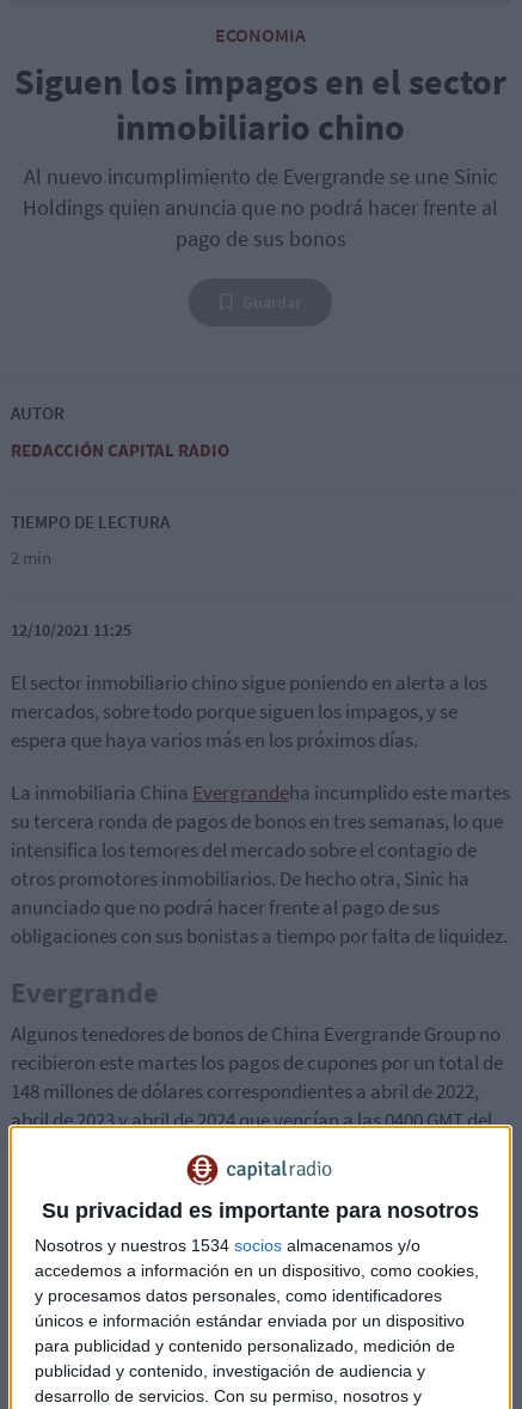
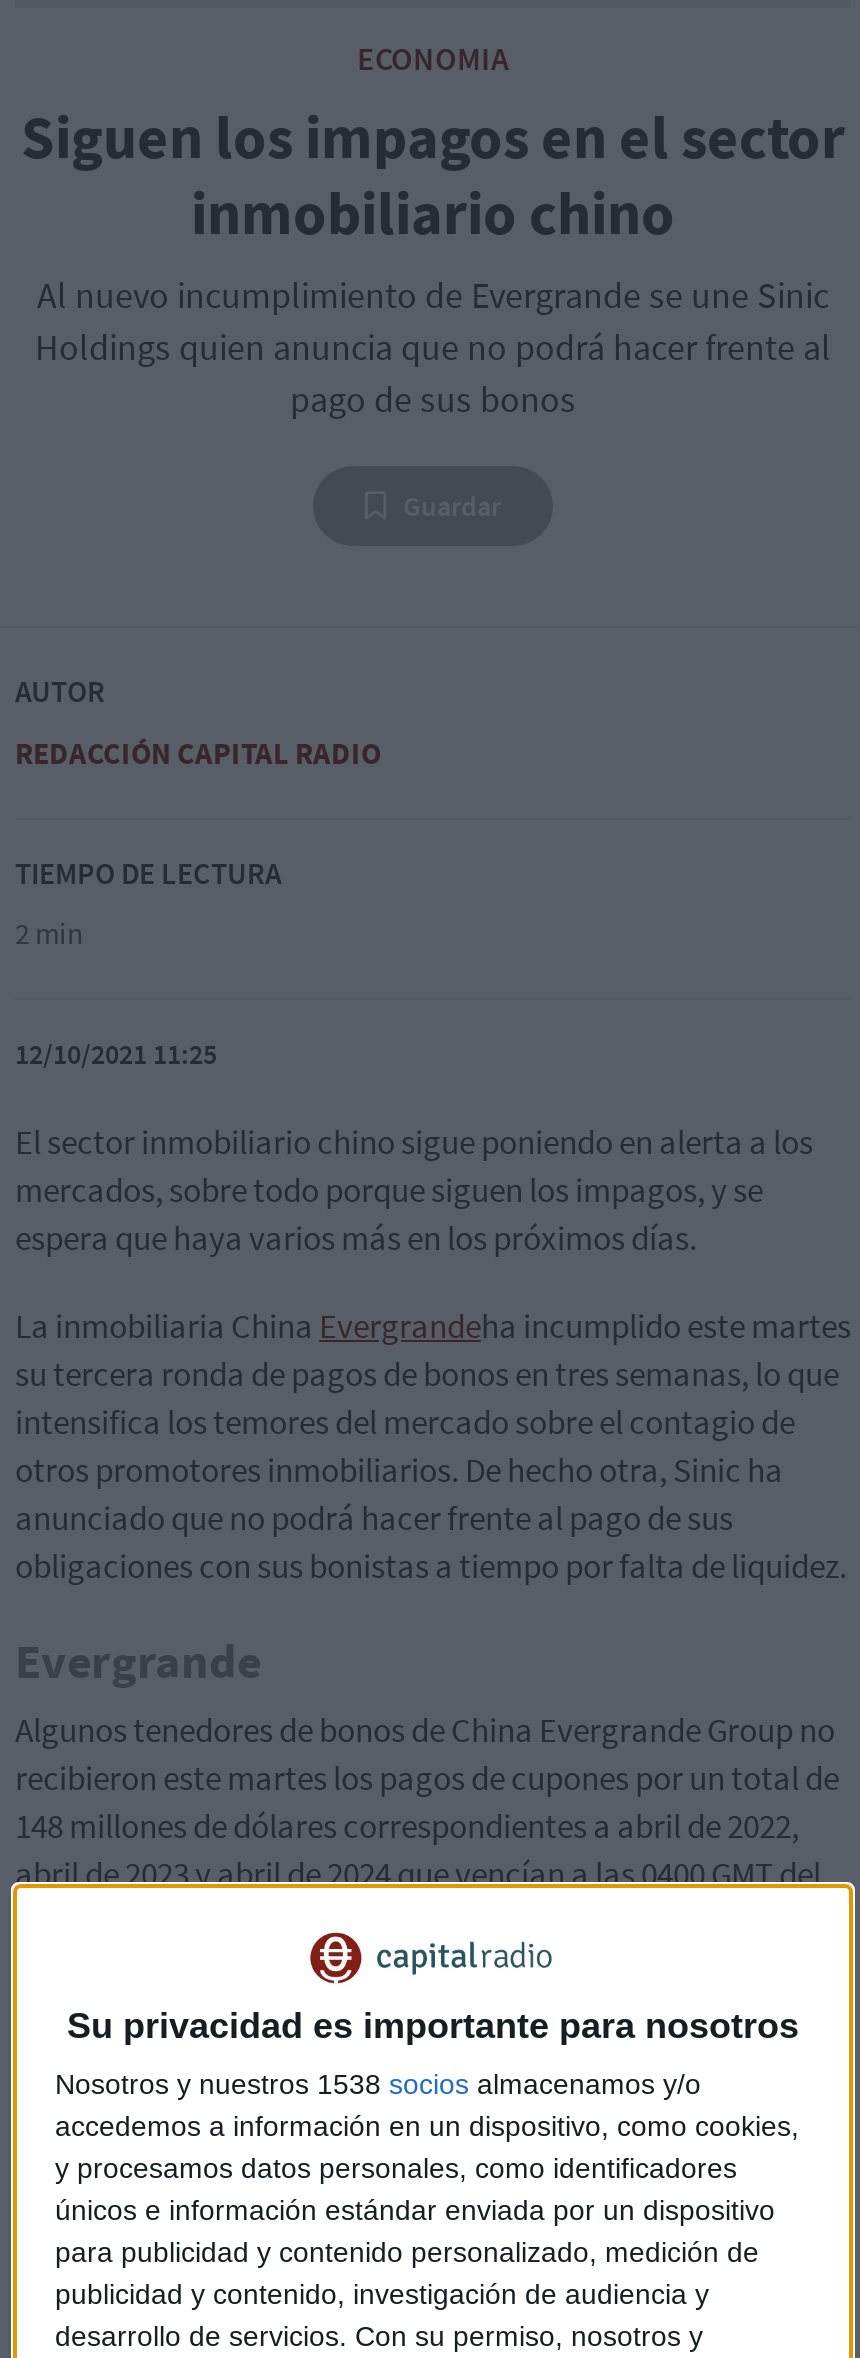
[35,1235,420,1254] Nosotros y nuestros 1534 socios almacenamos y/o -> [55,2067,701,2099] Nosotros y nuestros 1538 socios almacenamos y/o

